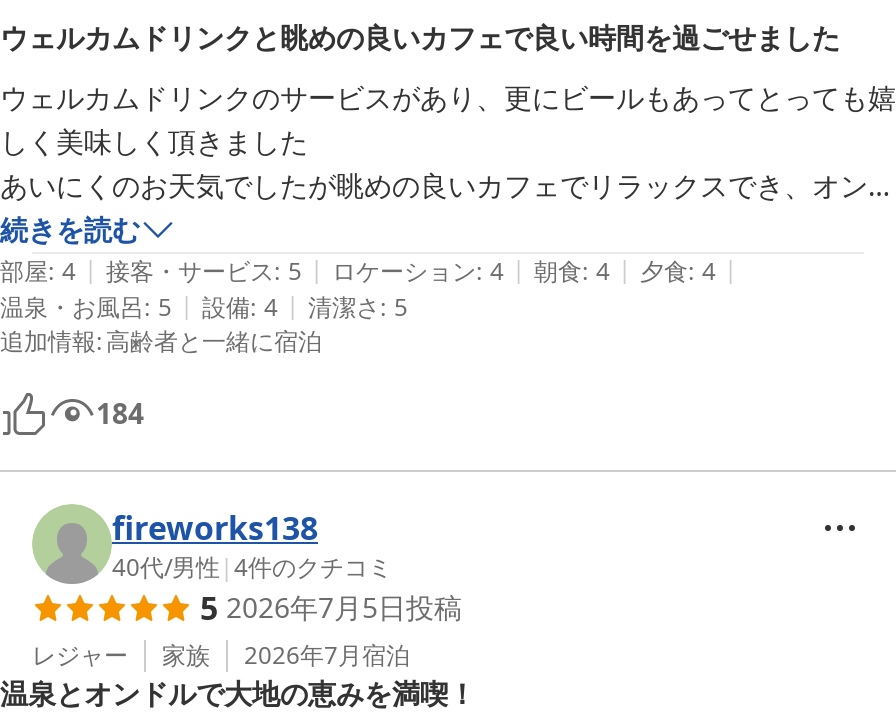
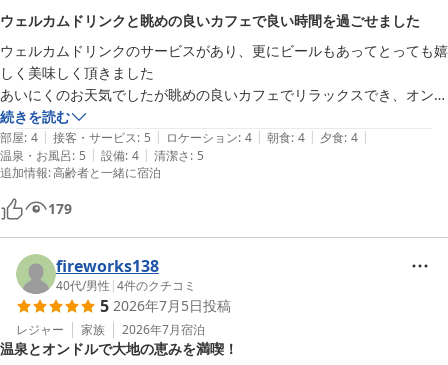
[96,394,144,432] 184 -> [48,199,72,218] 179

